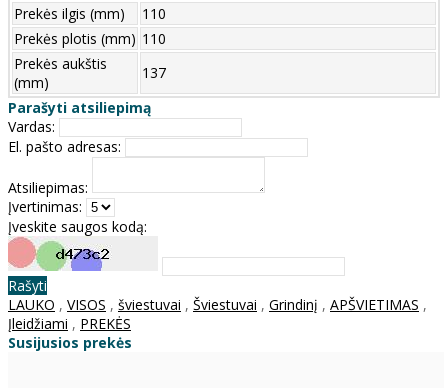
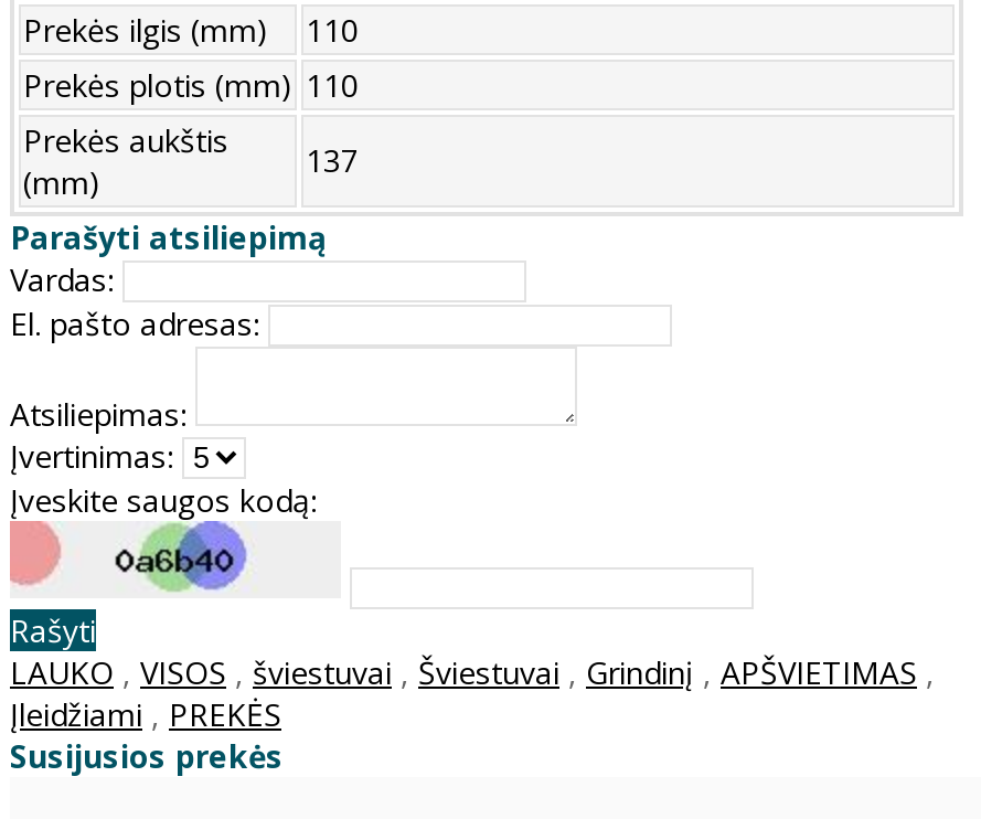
[8,238,115,272] [image] -> [10,525,248,598] [image]

